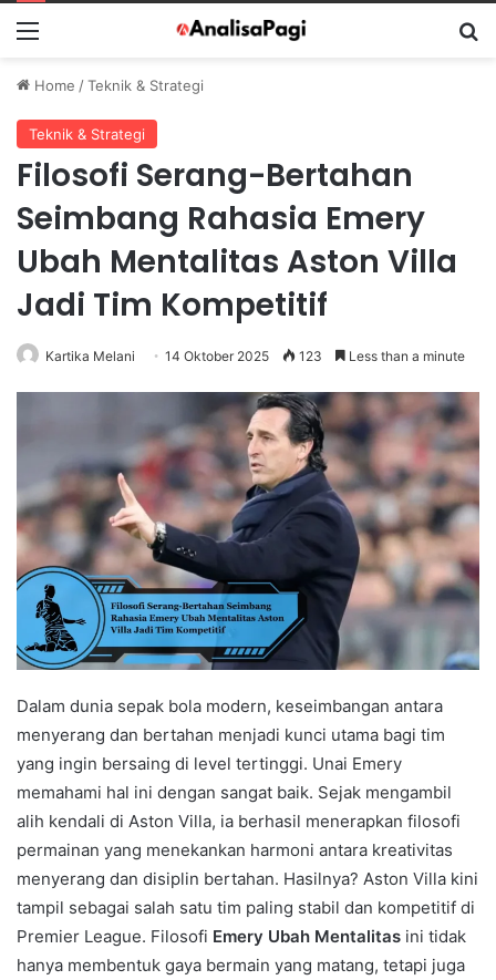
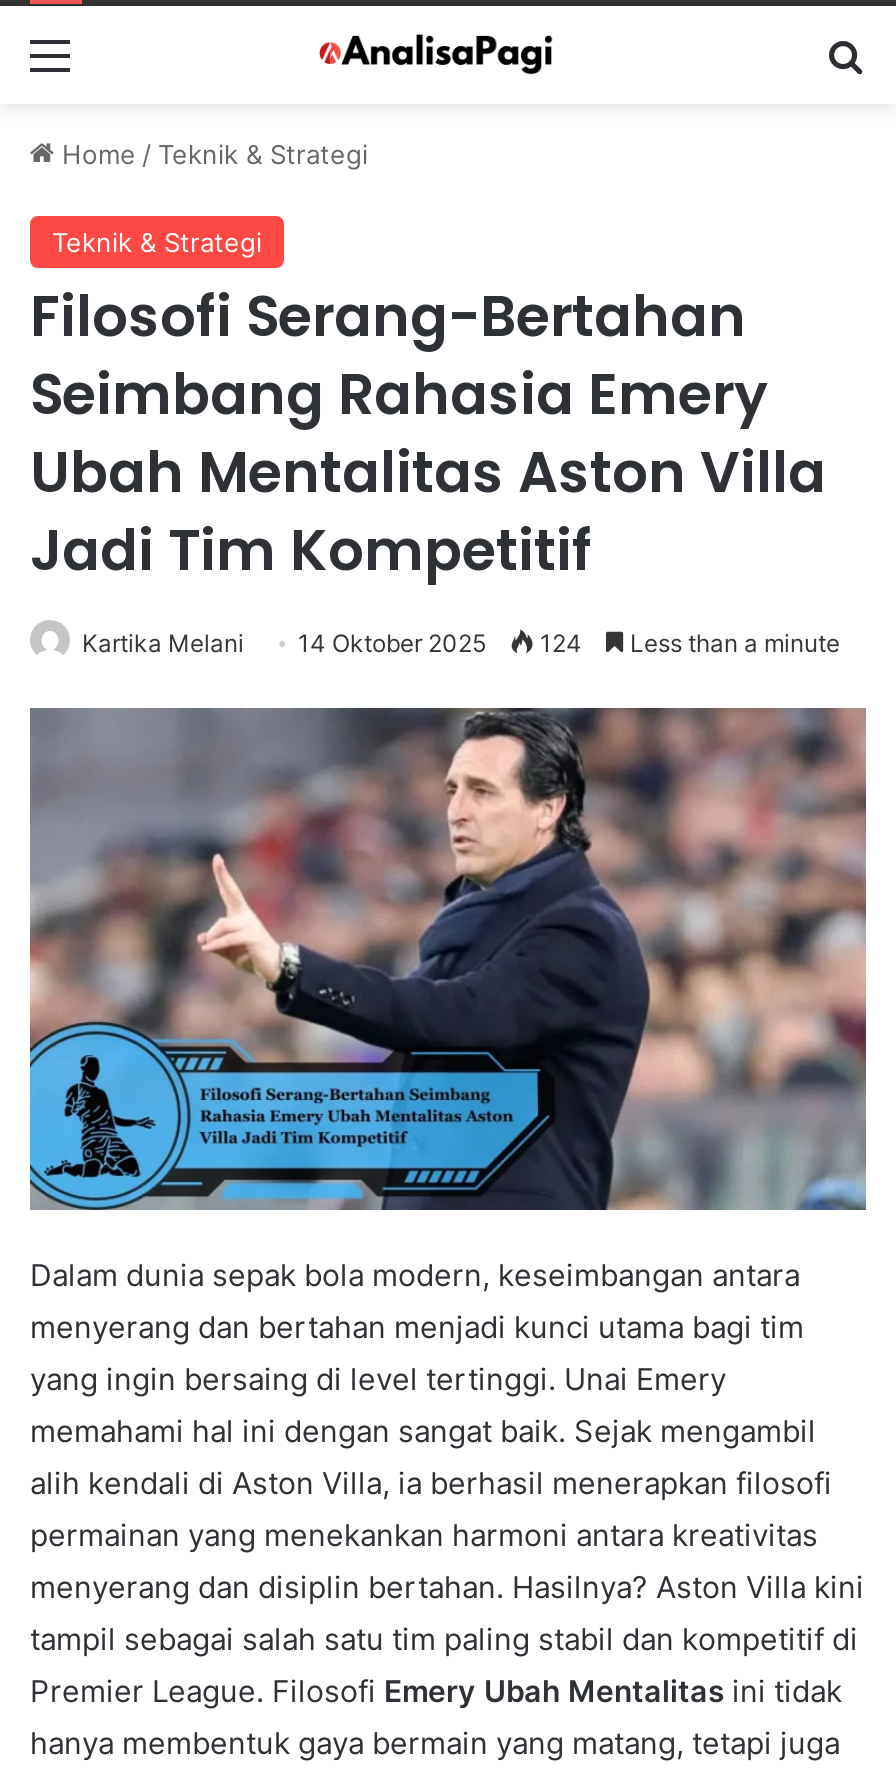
[45,347,465,364] Kartika Melani 14 Oktober 2025 123 Less than a minute -> [82,627,840,657] Kartika Melani 14 Oktober 2025 124 Less than a minute

